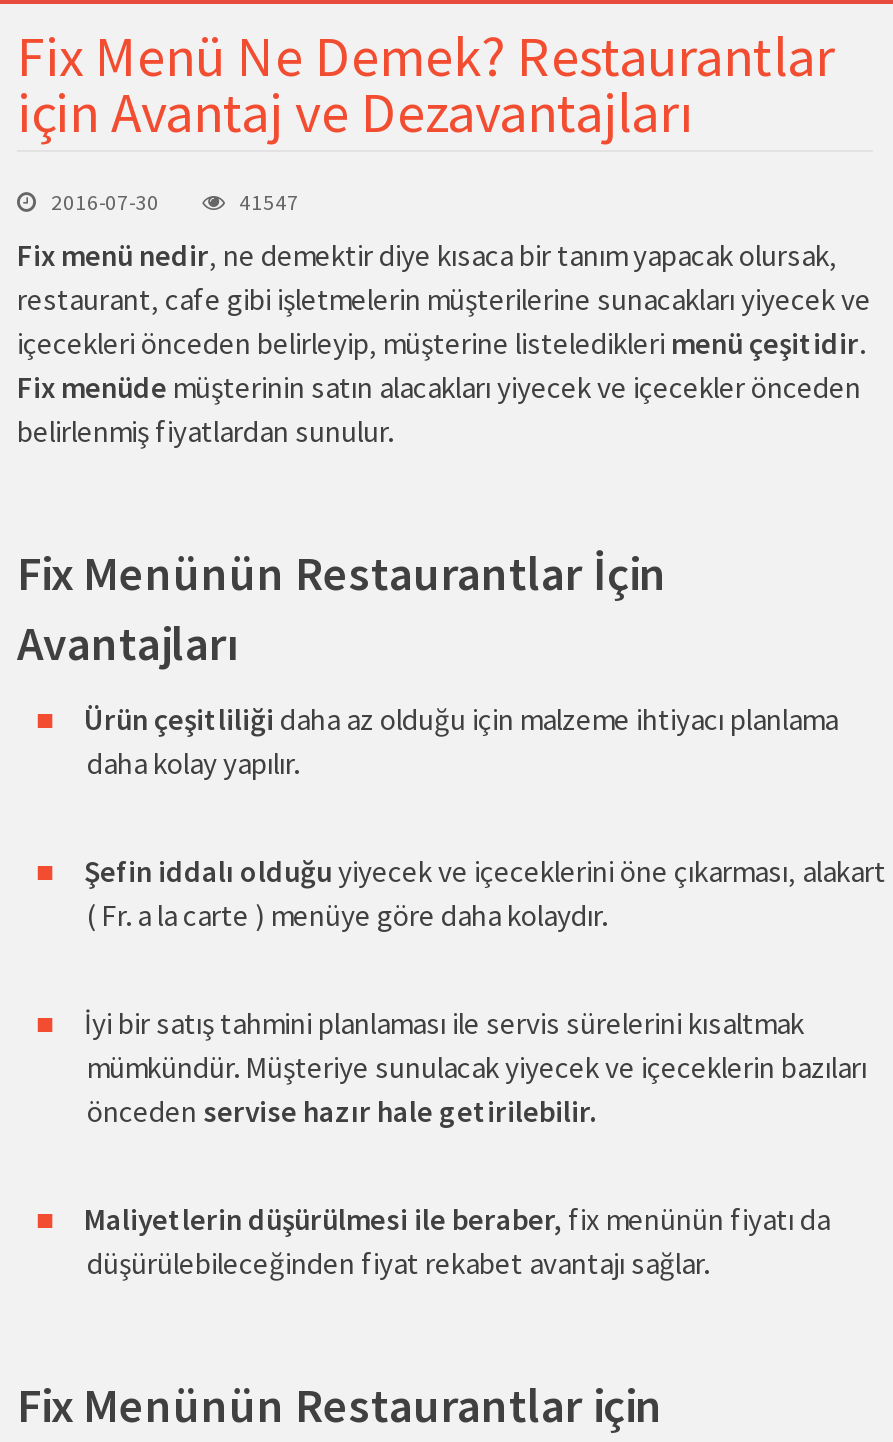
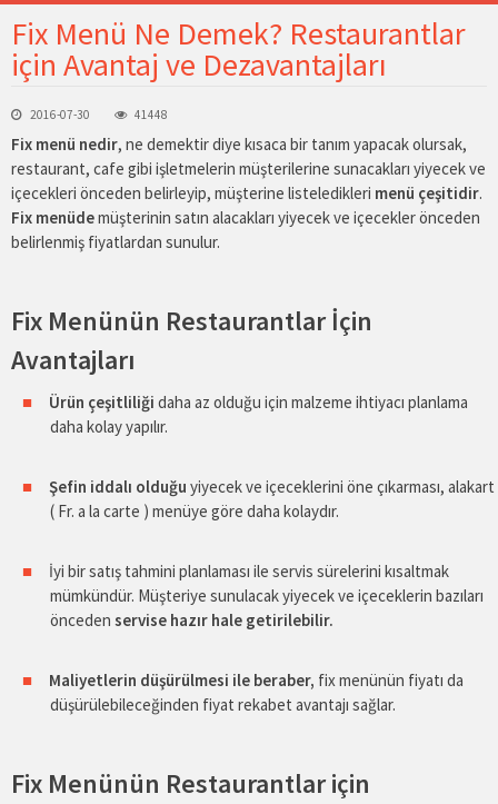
[239,188,299,216] 41547 -> [135,107,168,122] 41448

